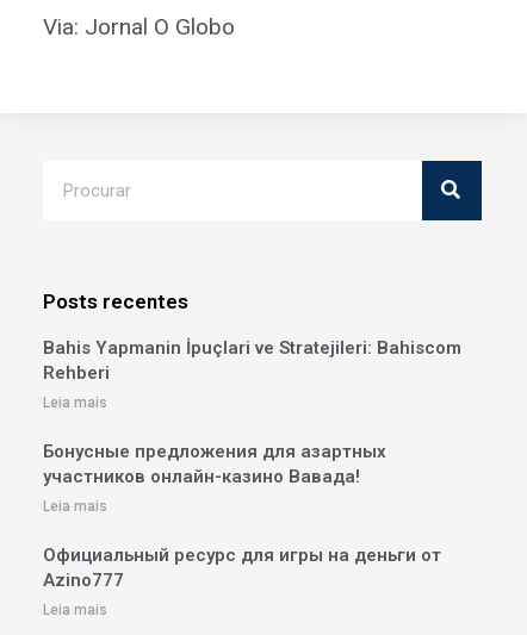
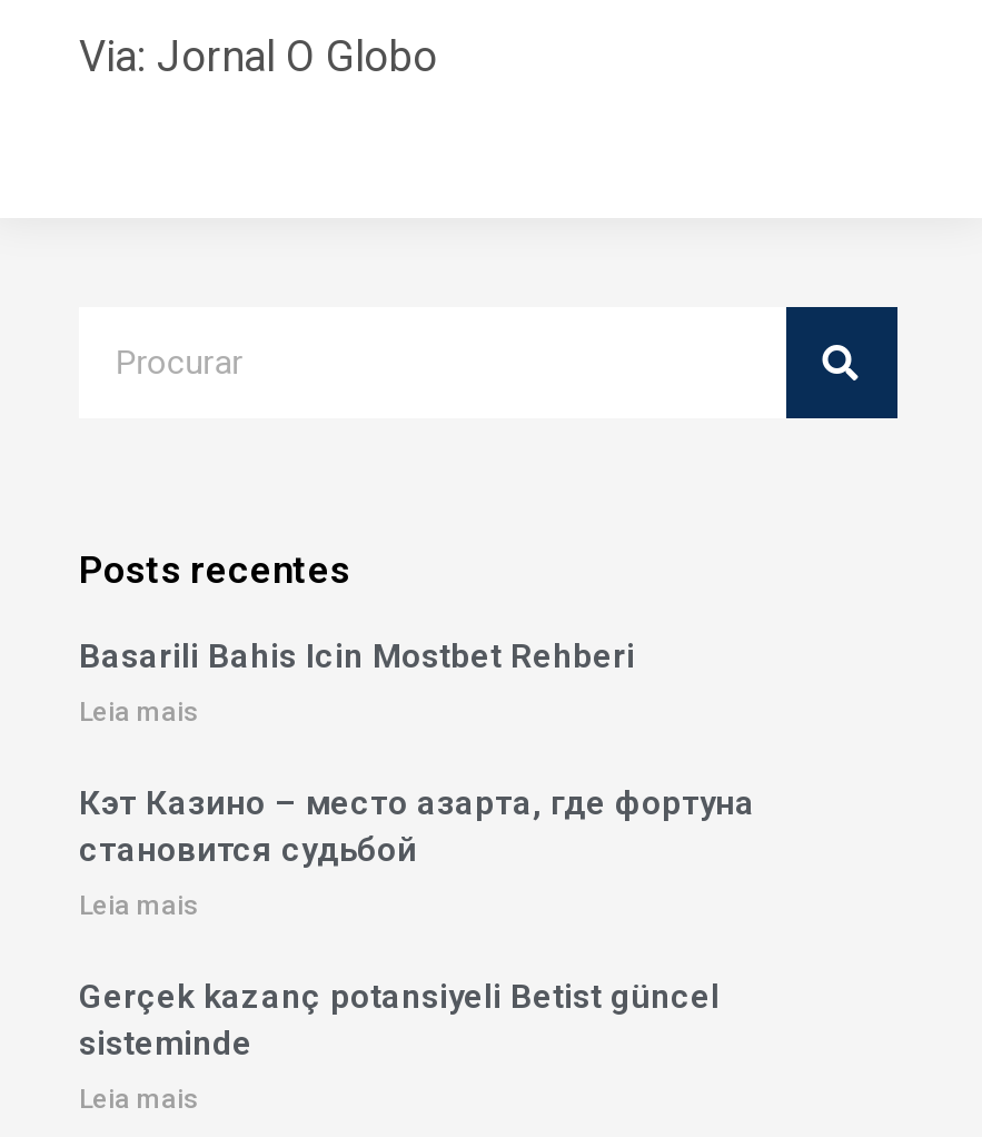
[43,337,461,384] Bahis Yapmanin İpuçlari ve Stratejileri: Bahiscom | Rehberi -> [79,636,635,676] Basarili Bahis Icin Mostbet Rehberi
[43,441,386,487] Бонусные предложения для азартных | участников онлайн-казино Вавада! -> [79,783,755,870] Кэт Казино – место азарта, где фортуна | становится судьбой
[43,544,441,591] Официальный ресурс для игры на деньги от | Azino777 -> [79,977,720,1064] Gerçek kazanç potansiyeli Betist güncel | sisteminde

